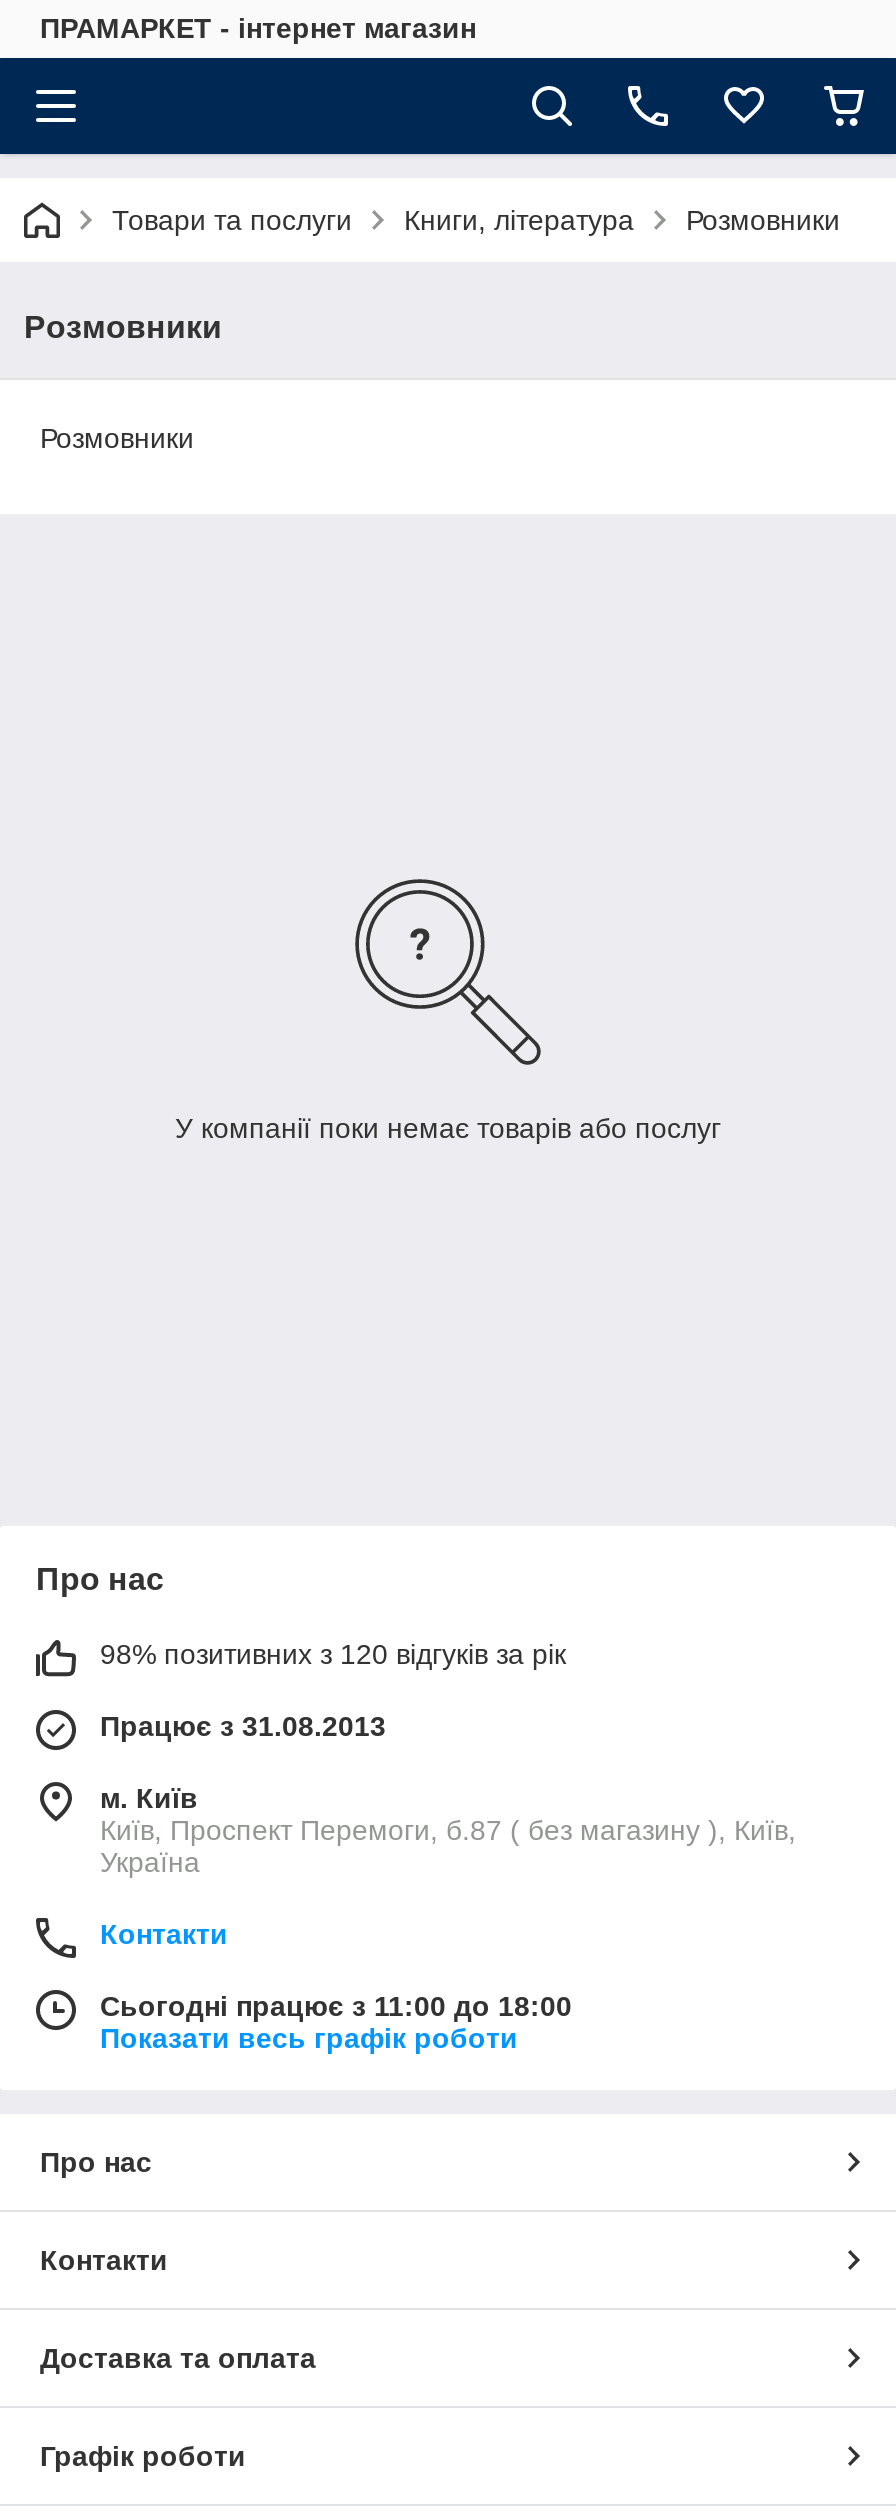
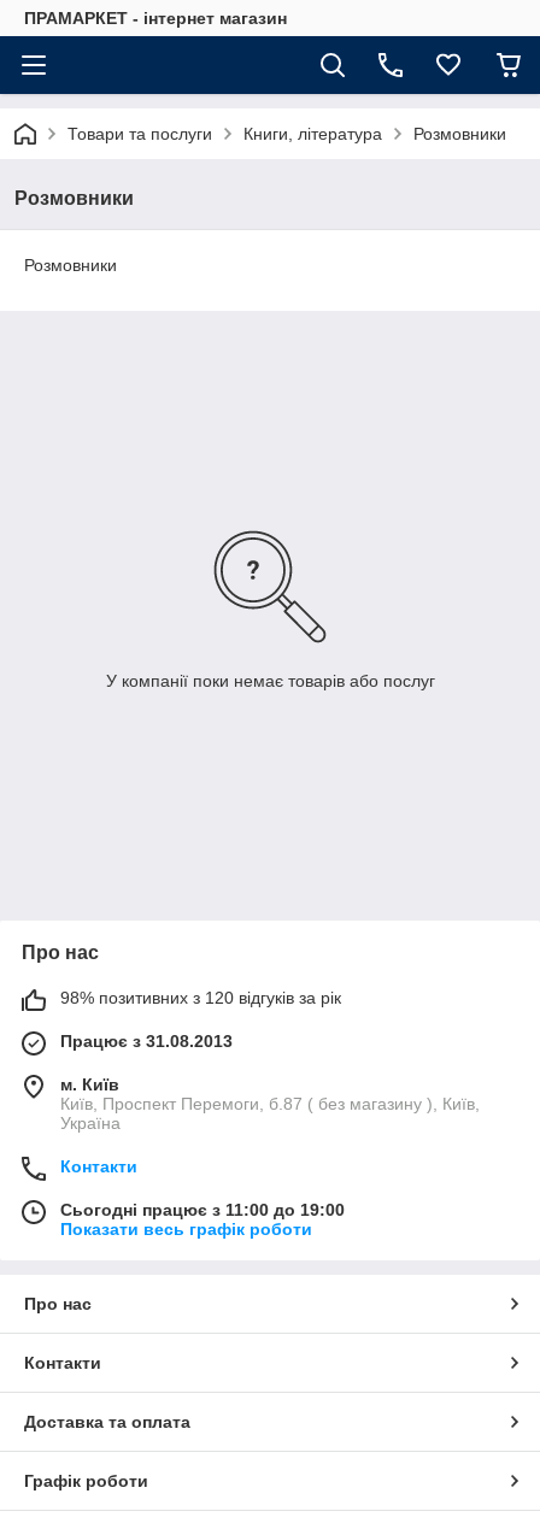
[100,1991,572,2023] Сьогодні працює з 11:00 до 18:00 -> [60,1201,345,1220] Сьогодні працює з 11:00 до 19:00

